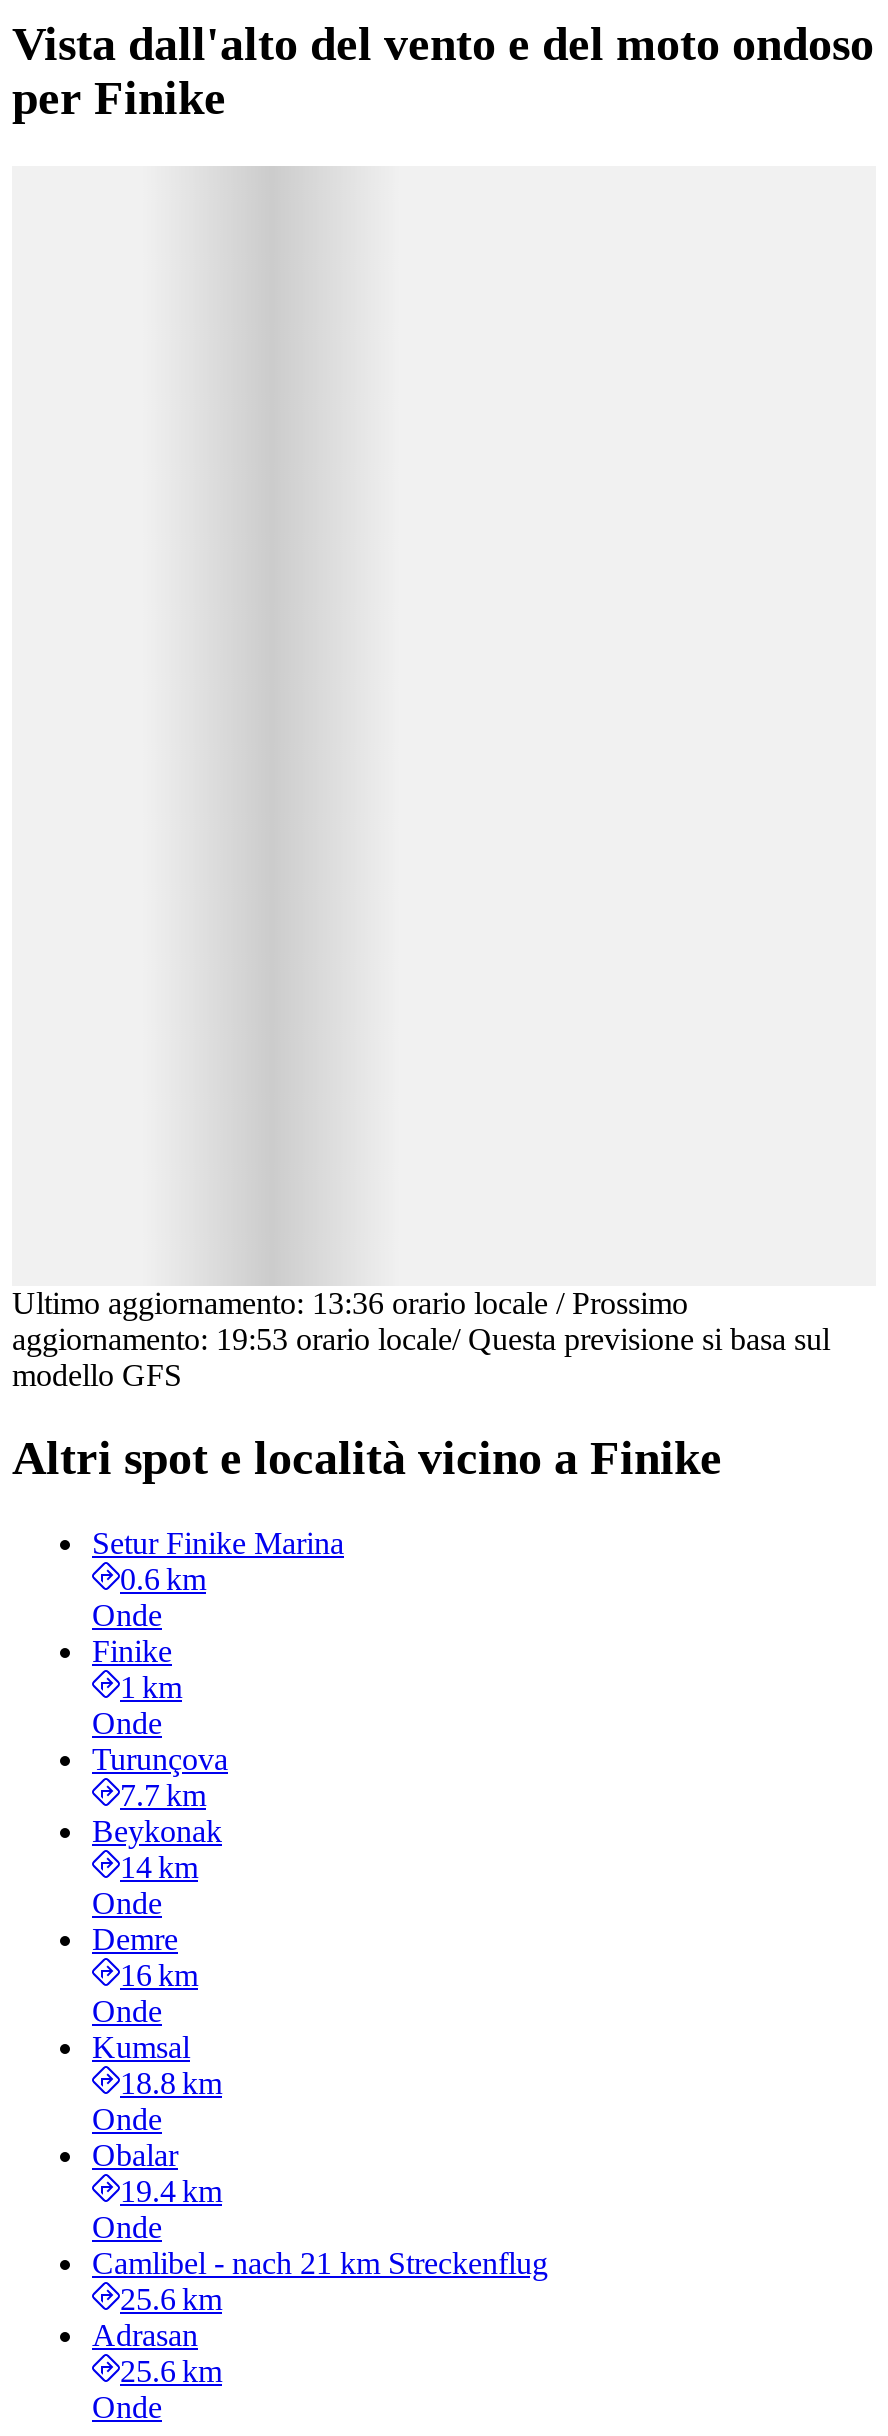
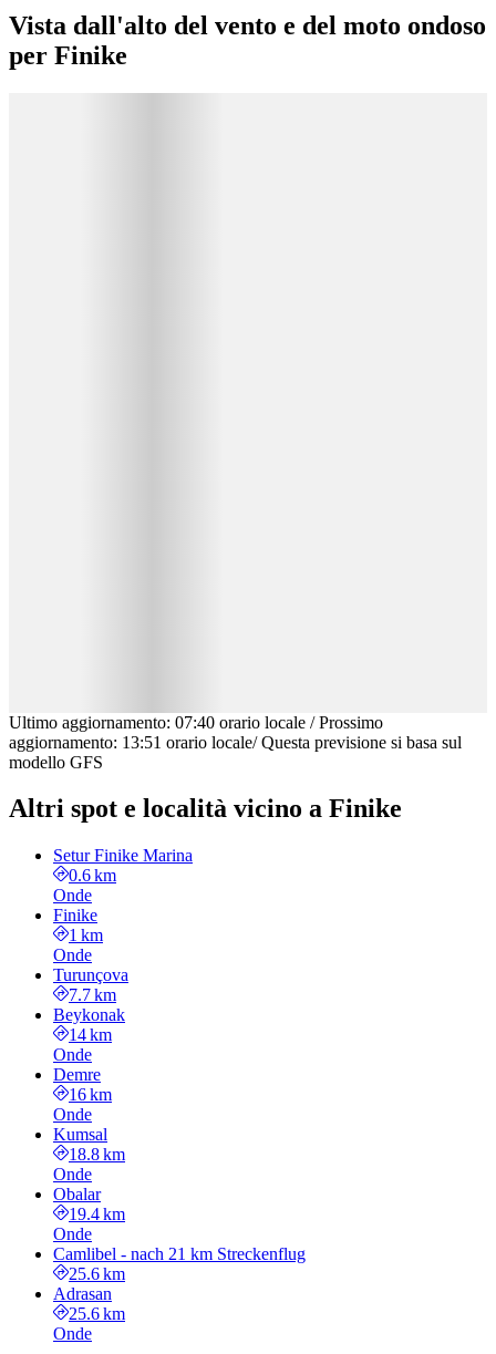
[12,1285,688,1319] Ultimo aggiornamento: 13:36 orario locale / Prossimo -> [9,712,383,731] Ultimo aggiornamento: 07:40 orario locale / Prossimo
[12,1321,830,1355] aggiornamento: 19:53 orario locale/ Questa previsione si basa sul -> [9,732,462,751] aggiornamento: 13:51 orario locale/ Questa previsione si basa sul

